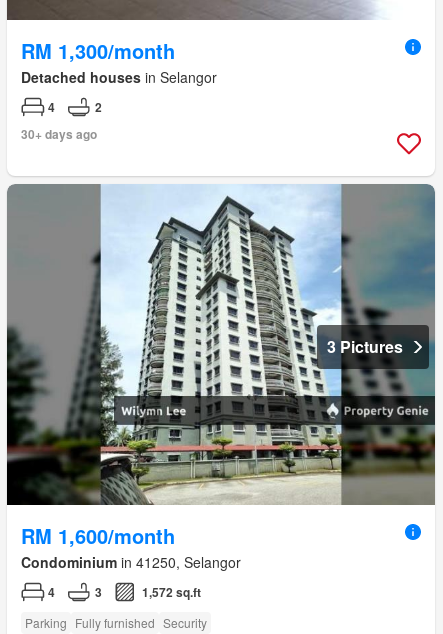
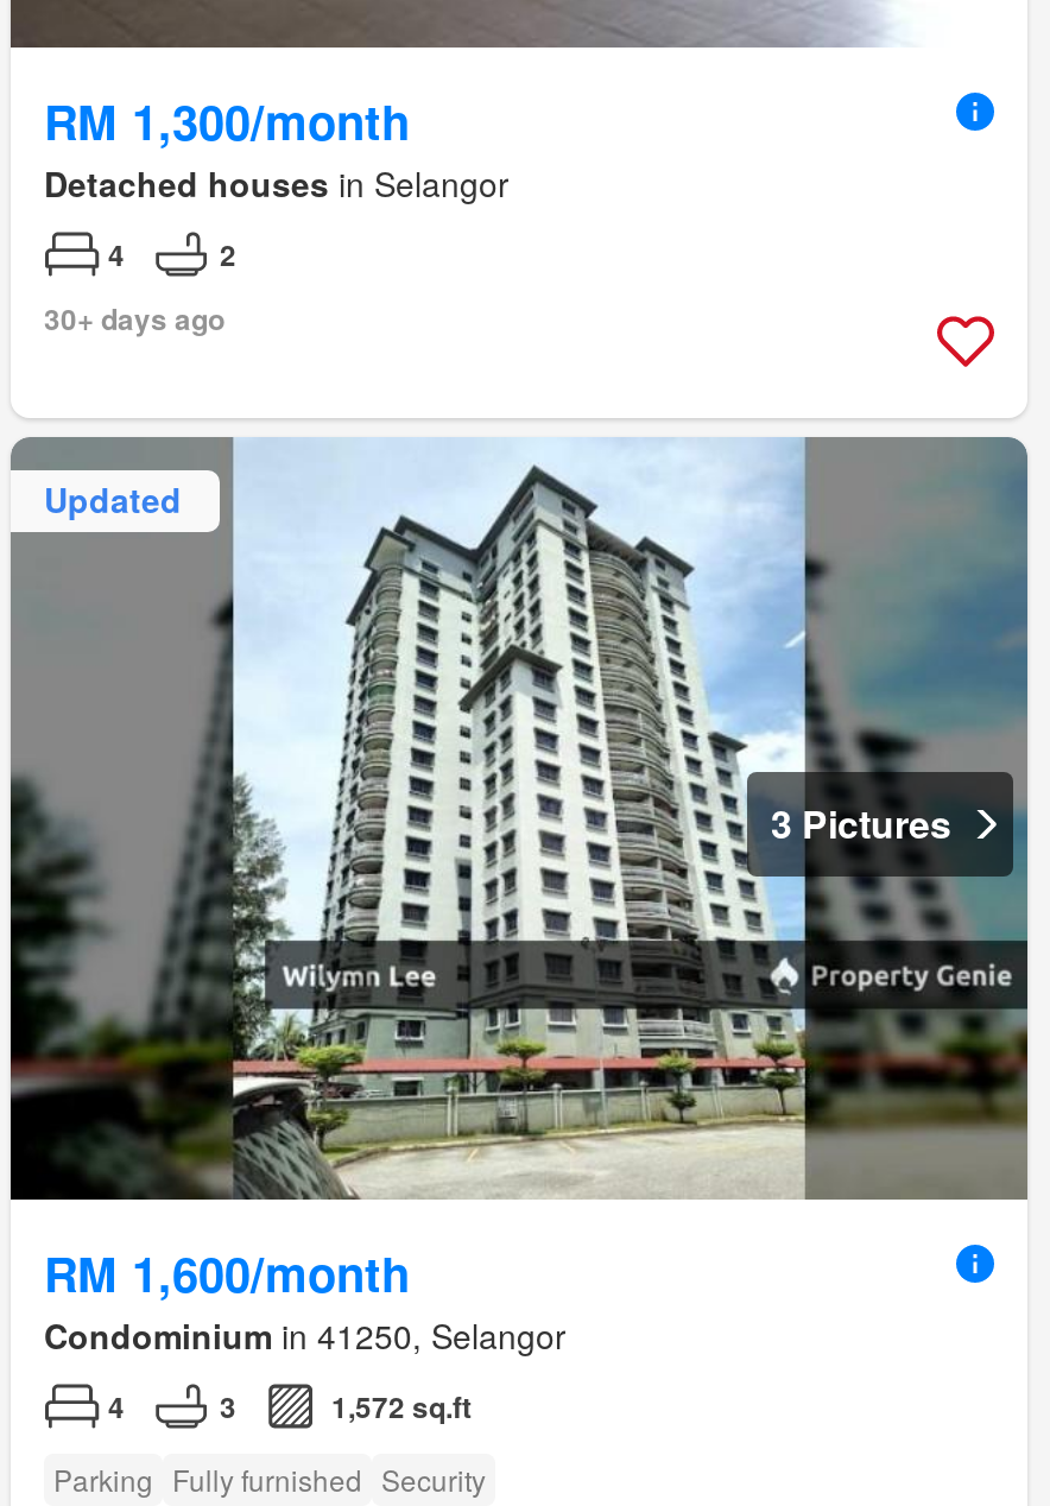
none -> [44,476,182,523] Updated

